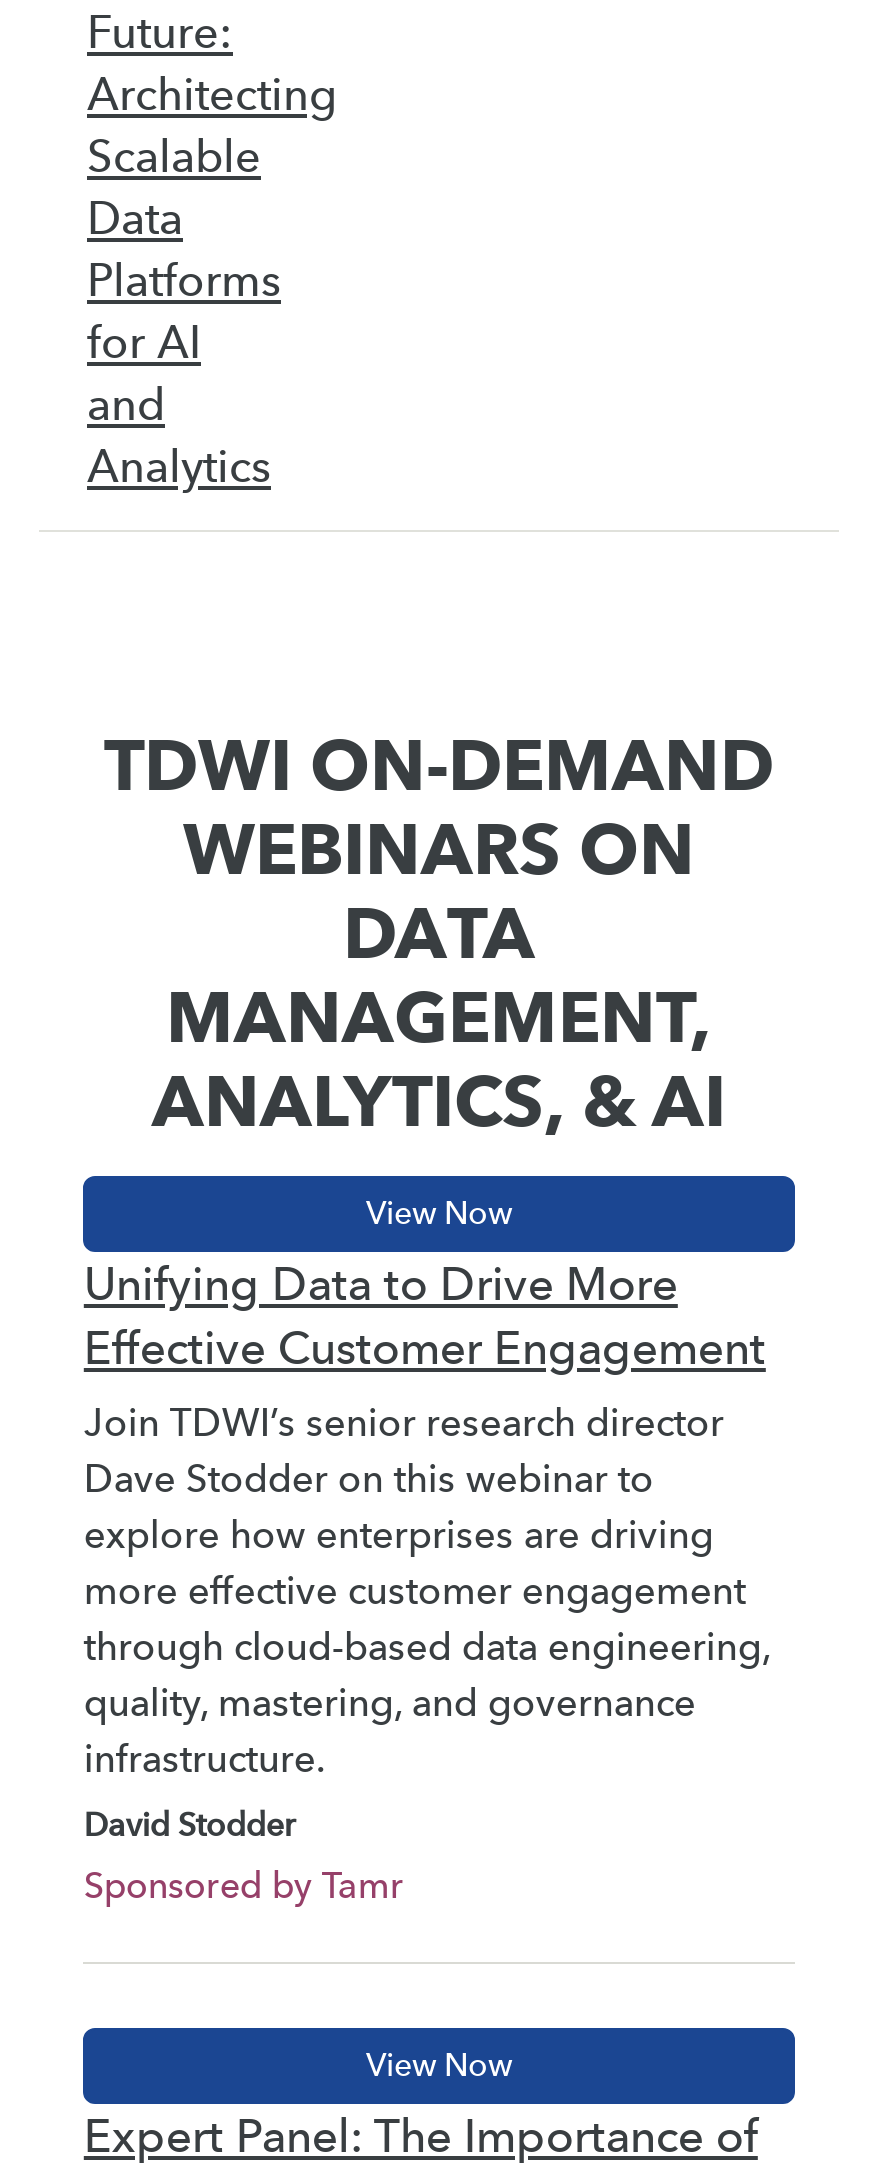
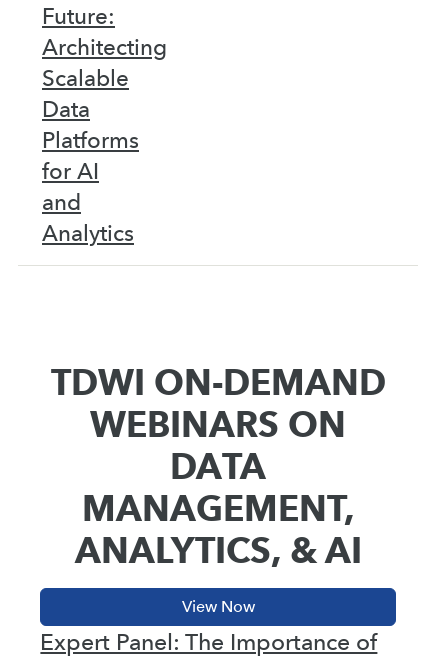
[84,1255,770,1908] Unifying Data to Drive More | Effective Customer Engagement | Join TDWI’s senior research director | Dave Stodder on this webinar to | explore how enterprises are driving | more effective customer engagement | through cloud-based data engineering, | quality, mastering, and governance | infrastructure. | David Stodder | Sponsored by Tamr -> none

